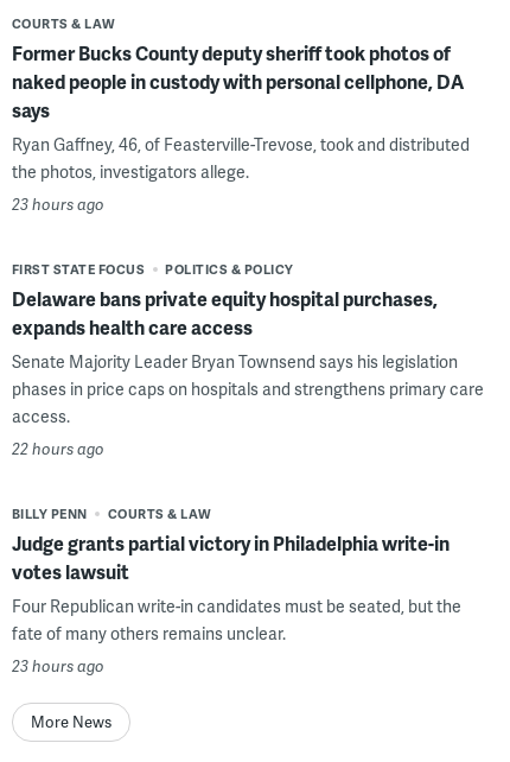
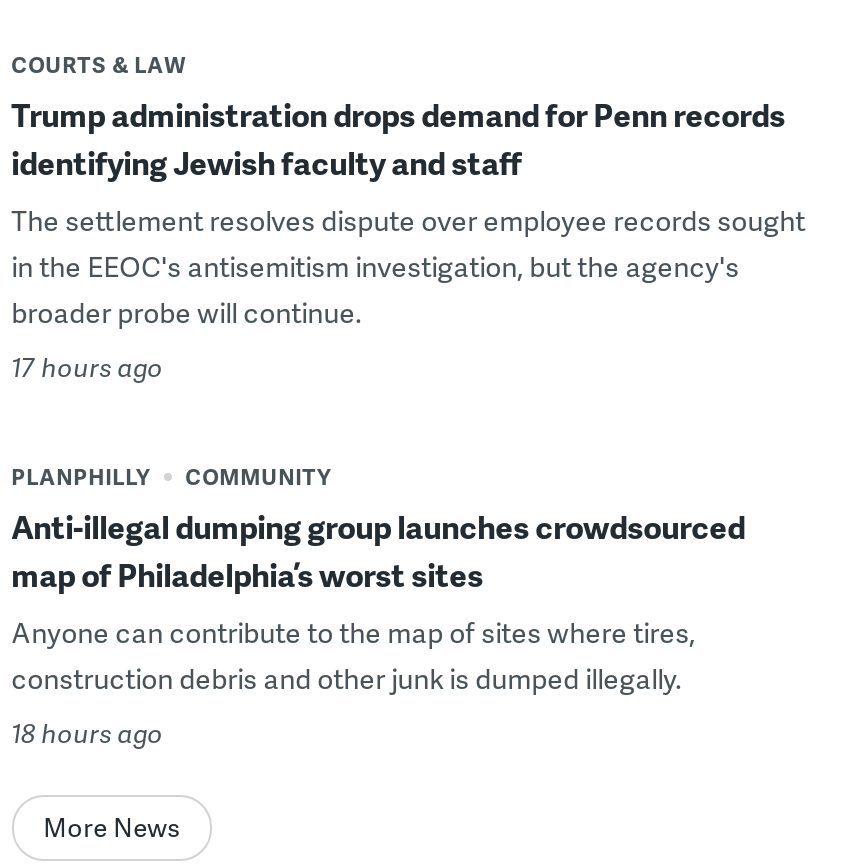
[11,40,483,677] Former Bucks County deputy sheriff took photos of | naked people in custody with personal cellphone, DA | says | Ryan Gaffney, 46, of Feasterville-Trevose, took and distributed | the photos, investigators allege. | 23 hours ago | FIRST STATE FOCUS | POLITICS & POLICY | Delaware bans private equity hospital purchases, | expands health care access | Senate Majority Leader Bryan Townsend says his legislation | phases in price caps on hospitals and strengthens primary care | access. | 22 hours ago | BILLY PENN | COURTS & LAW | Judge grants partial victory in Philadelphia write-in | votes lawsuit | Four Republican write-in candidates must be seated, but the | fate of many others remains unclear. | 23 hours ago -> [11,92,805,752] Trump administration drops demand for Penn records | identifying Jewish faculty and staff | The settlement resolves dispute over employee records sought | in the EEOC's antisemitism investigation, but the agency's | broader probe will continue. | 17 hours ago | PLANPHILLY | COMMUNITY | Anti-illegal dumping group launches crowdsourced | map of Philadelphia’s worst sites | Anyone can contribute to the map of sites where tires, | construction debris and other junk is dumped illegally. | 18 hours ago

